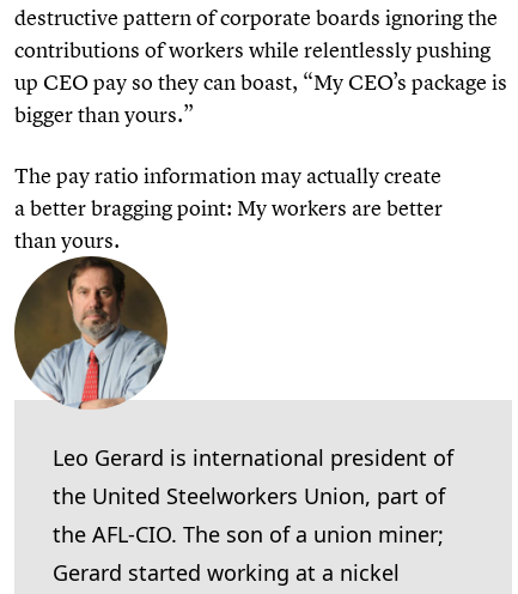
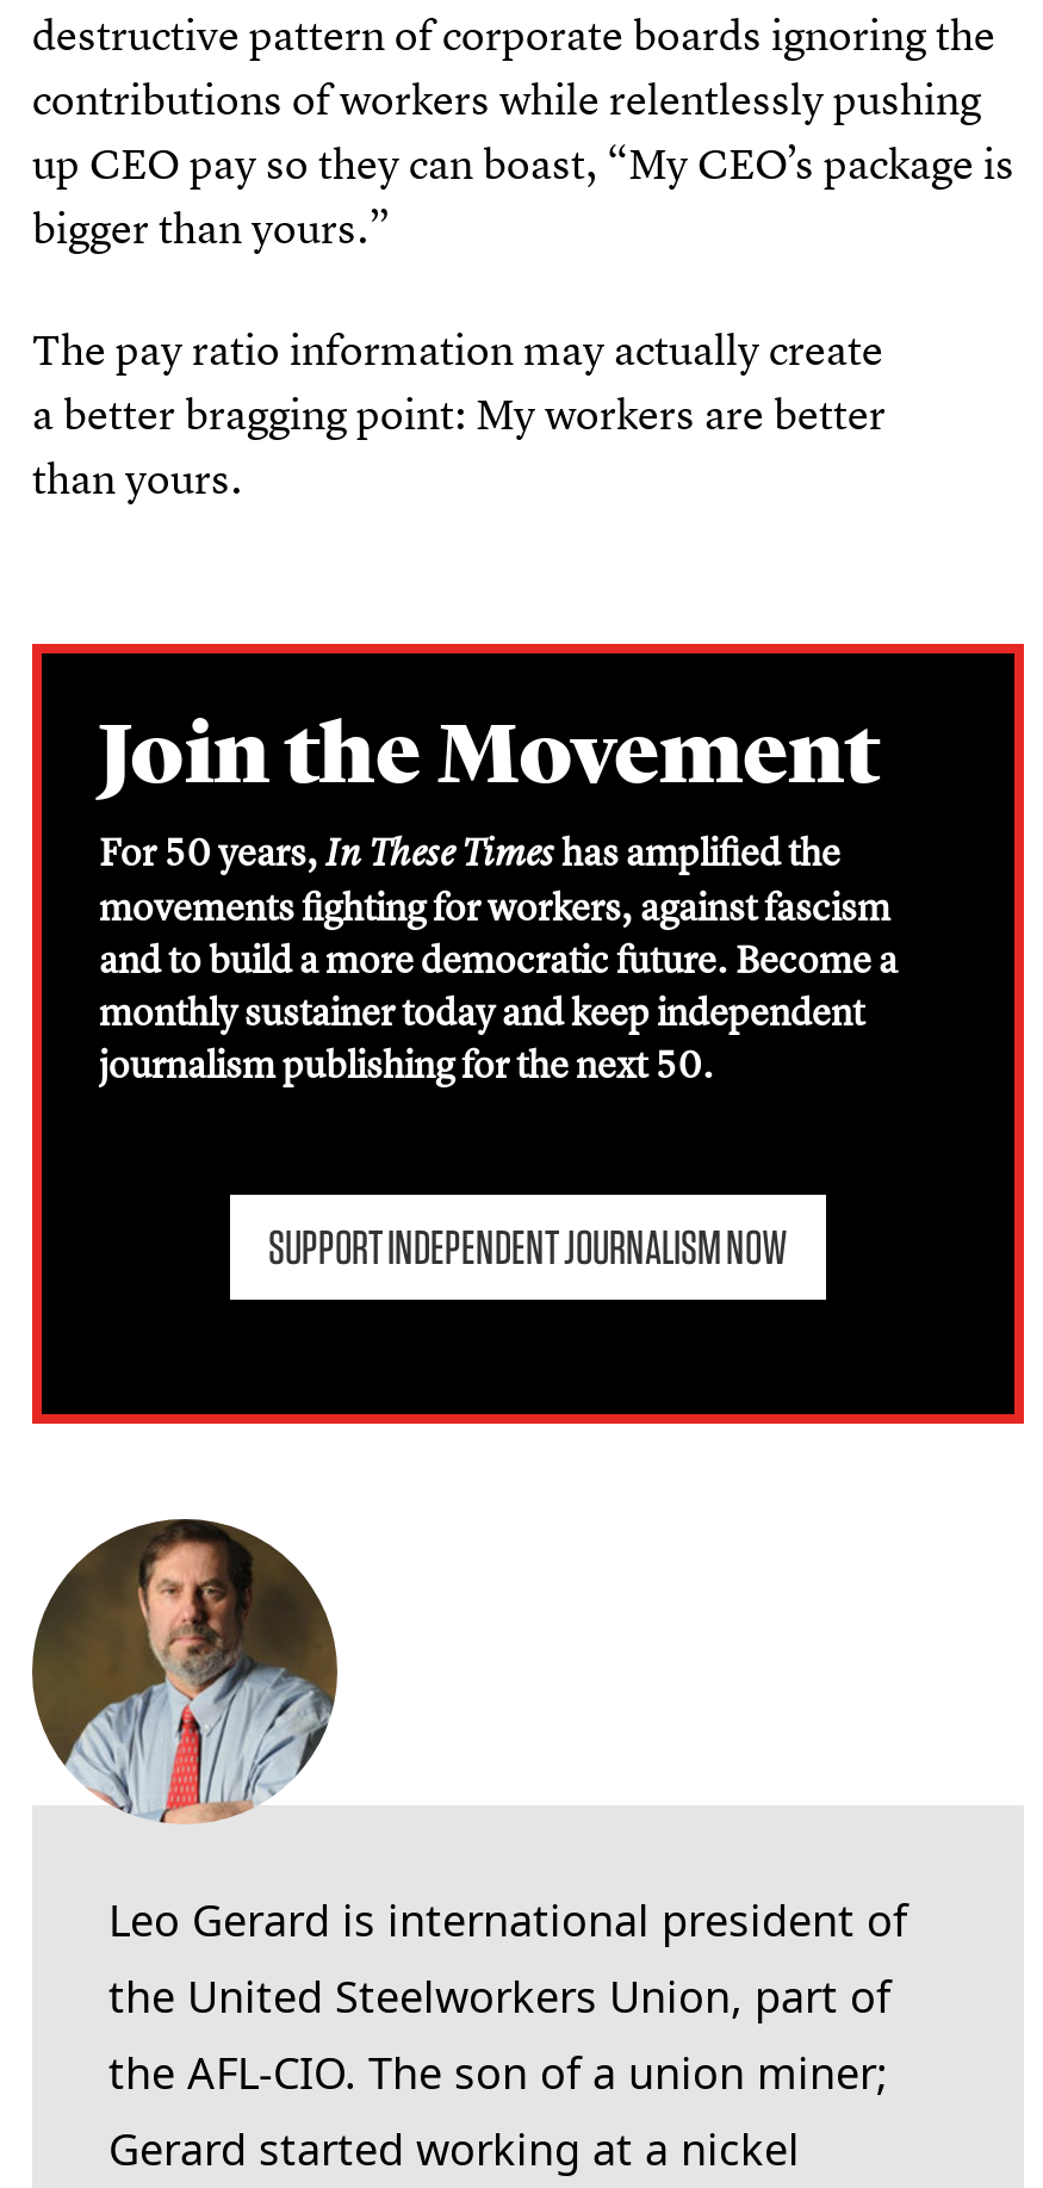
none -> [30,641,1026,1426] [image] | Join the Movement | For 50 years,In These Timeshas amplified the | movements fighting for workers, against fascism | and to build a more democratic future. Become a | monthly sustainer today and keep independent | journalism publishing for the next 50. | SUPPORT INDEPENDENT JOURNALISM NOW

